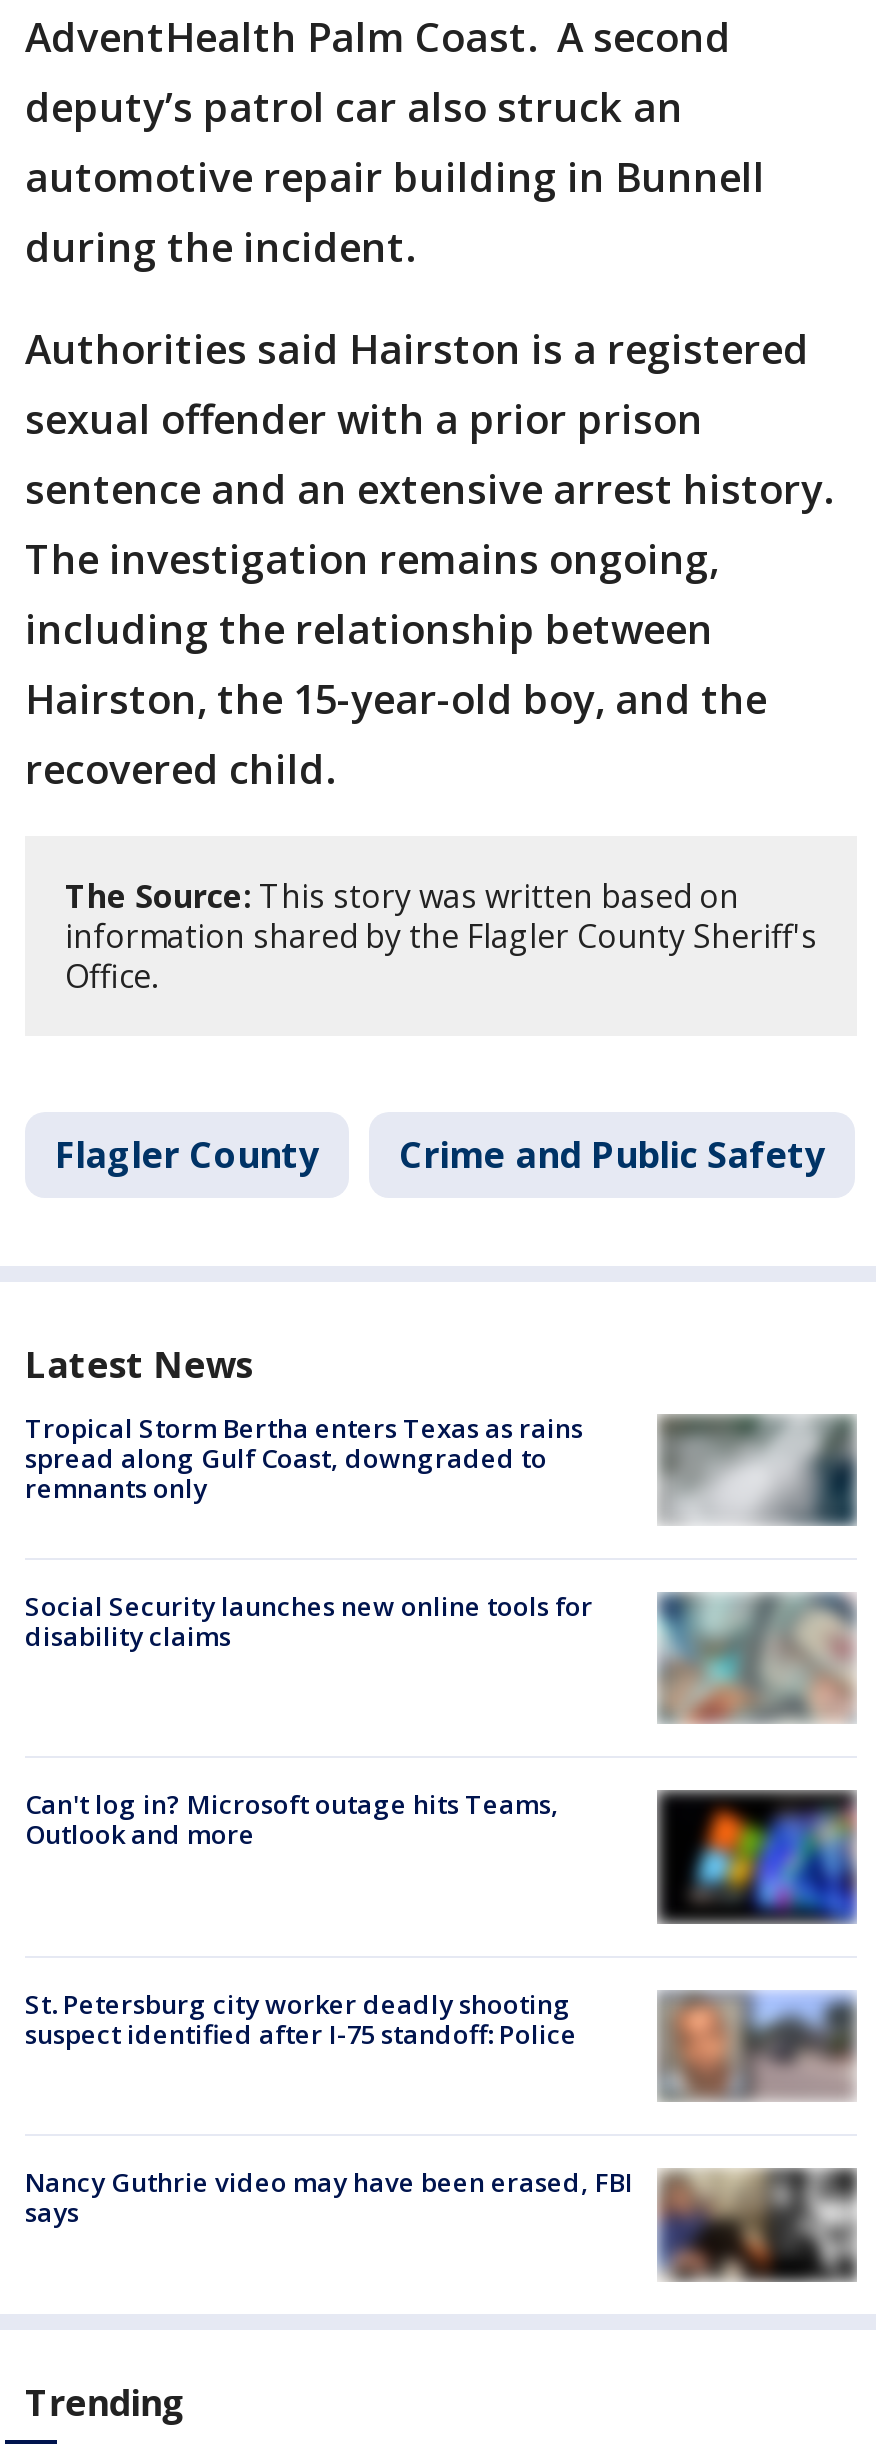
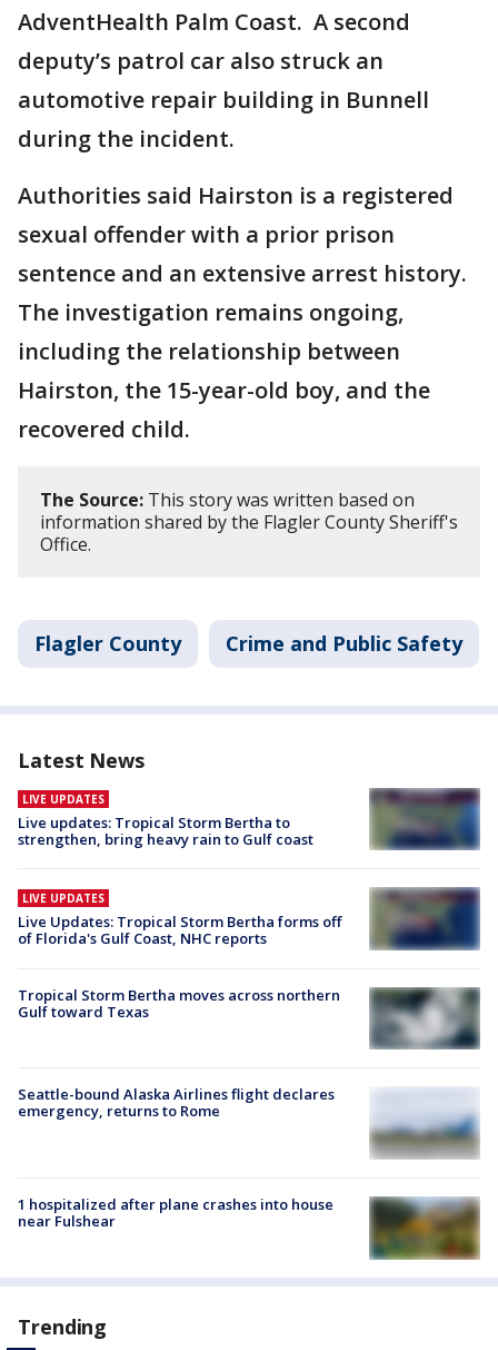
[25,1410,583,1506] Tropical Storm Bertha enters Texas as rains | spread along Gulf Coast, downgraded to | remnants only -> [18,791,313,849] LIVE UPDATES | Live updates: Tropical Storm Bertha to | strengthen, bring heavy rain to Gulf coast
[661,1414,857,1526] [image] -> [370,788,480,850] [image]
[25,1588,857,1724] [image] | Social Security launches new online tools for | disability claims -> [18,887,480,952] [image] | LIVE UPDATES | Live Updates: Tropical Storm Bertha forms off | of Florida's Gulf Coast, NHC reports
[25,1787,559,1853] Can't log in? Microsoft outage hits Teams, | Outlook and more -> [18,984,340,1021] Tropical Storm Bertha moves across northern | Gulf toward Texas
[655,1790,859,1926] [image] -> [369,987,480,1061] [image]
[25,1974,857,2100] [image] | St. Petersburg city worker deadly shooting | suspect identified after I-75 standoff: Police -> [18,1084,479,1157] [image] | Seattle-bound Alaska Airlines flight declares | emergency, returns to Rome
[25,2165,857,2282] [image] | Nancy Guthrie video may have been erased, FBI | says -> [18,1195,480,1260] [image] | 1 hospitalized after plane crashes into house | near Fulshear

